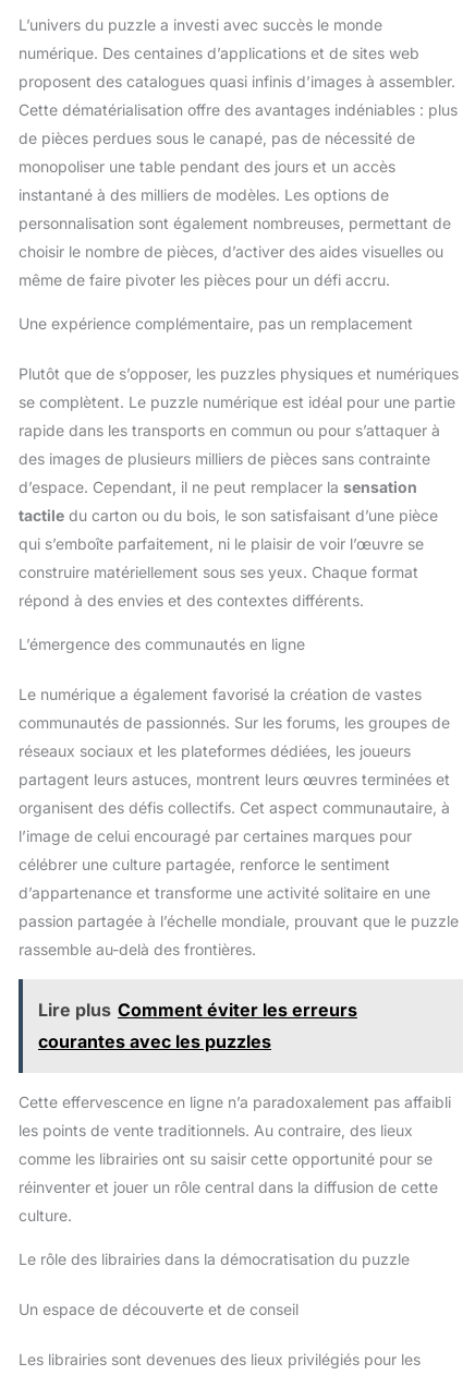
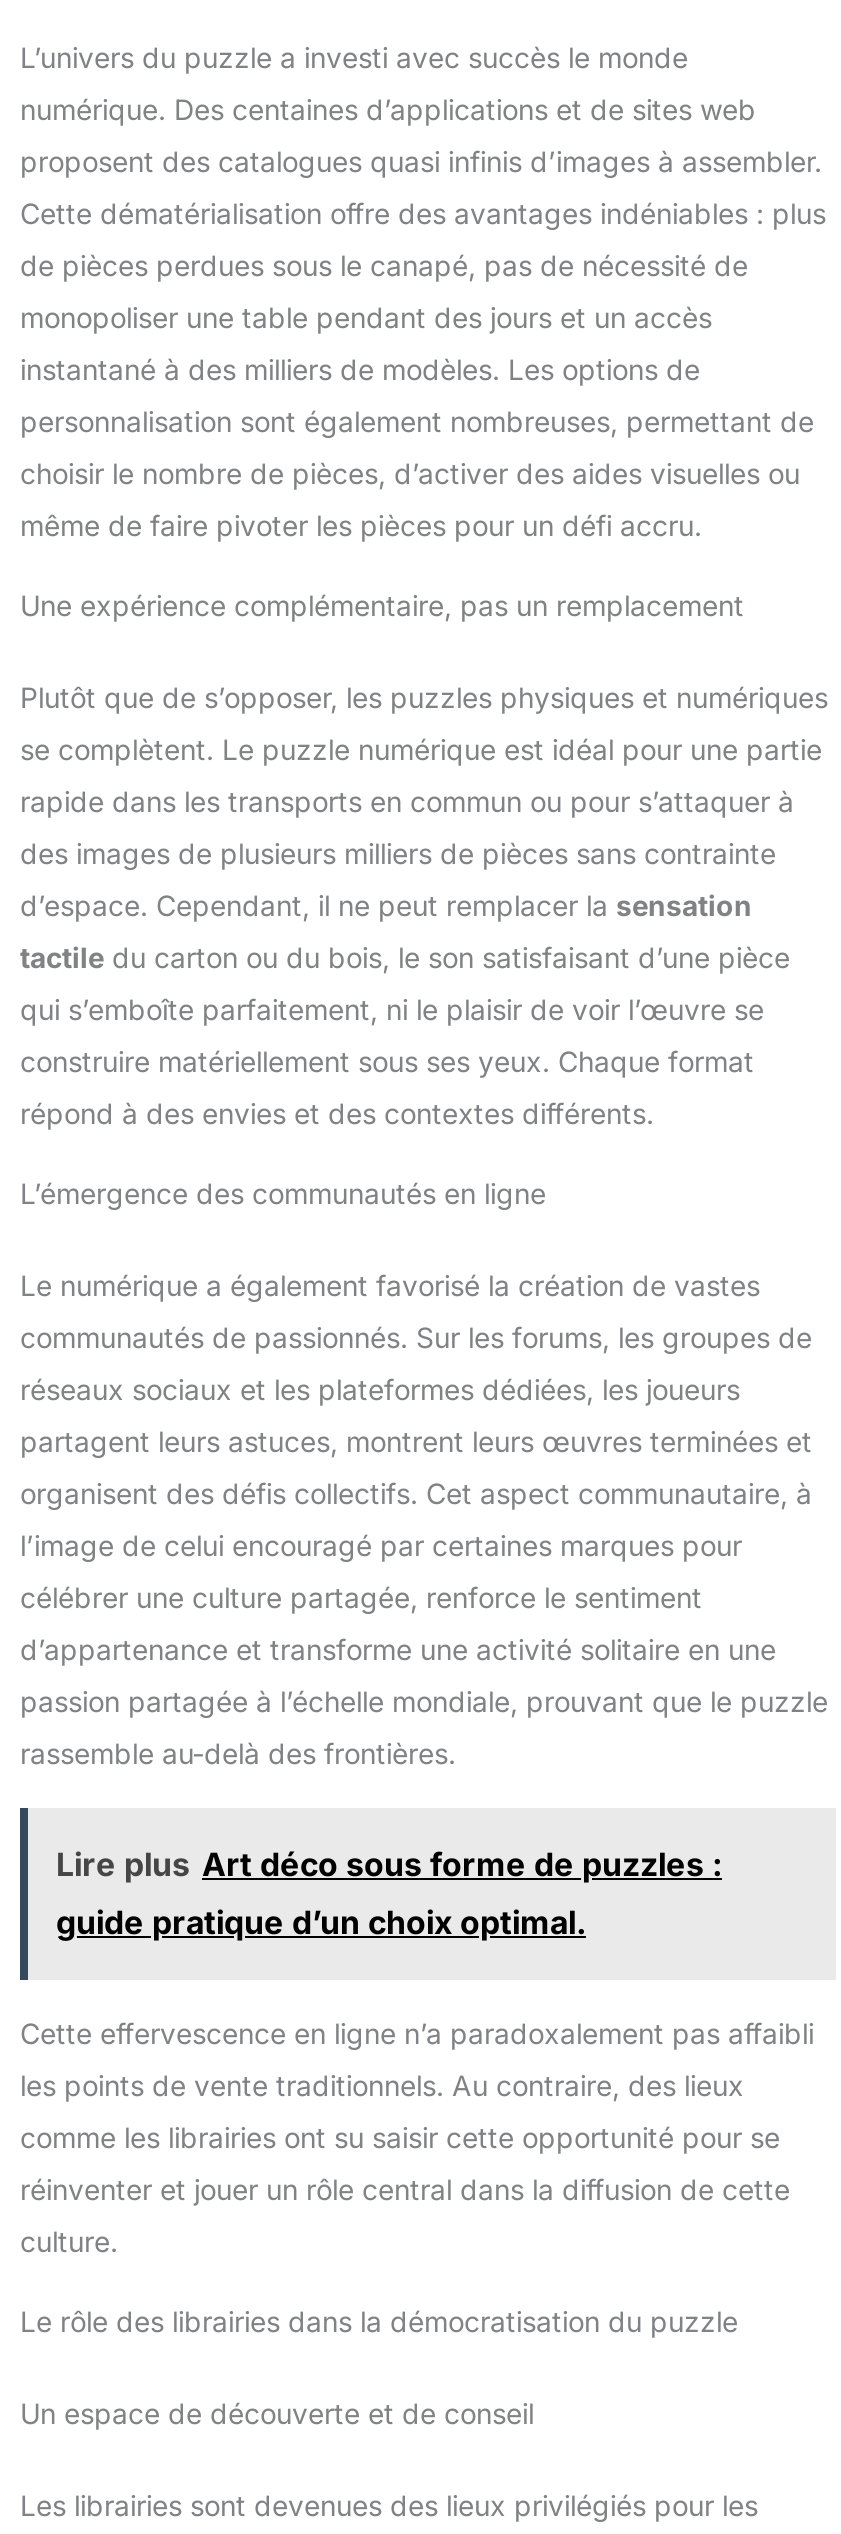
[38,999,357,1052] Lire plus Comment éviter les erreurs | courantes avec les puzzles -> [56,1844,722,1942] Lire plus Art déco sous forme de puzzles : | guide pratique d’un choix optimal.

